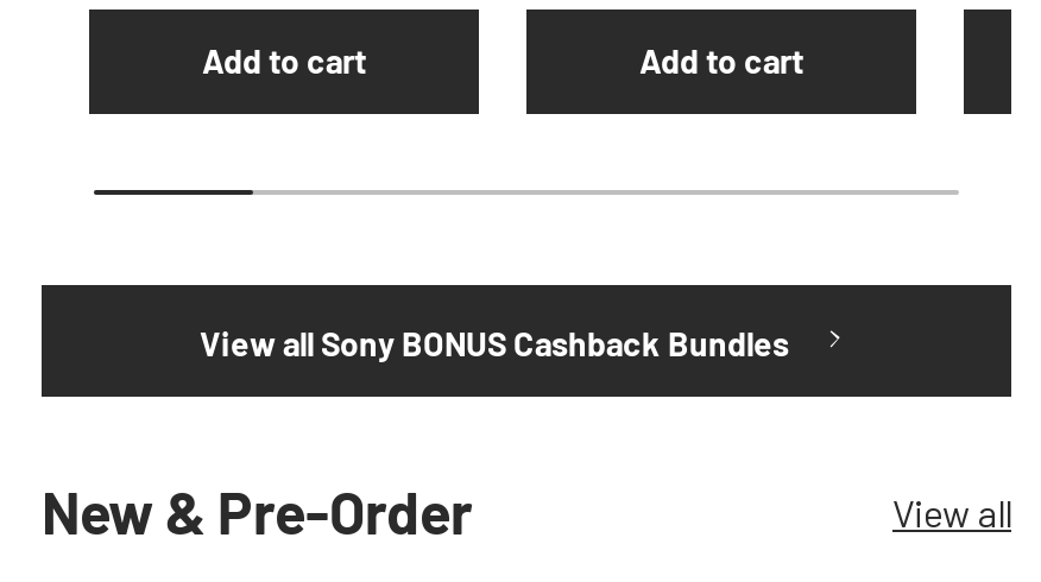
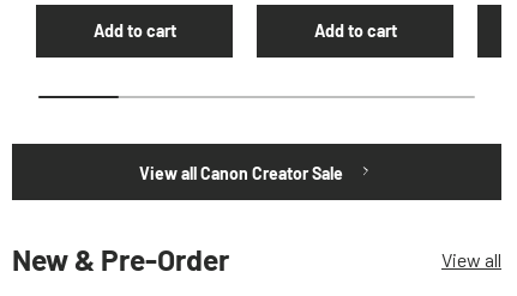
[200,322,796,362] View all Sony BONUS Cashback Bundles -> [139,163,346,184] View all Canon Creator Sale

